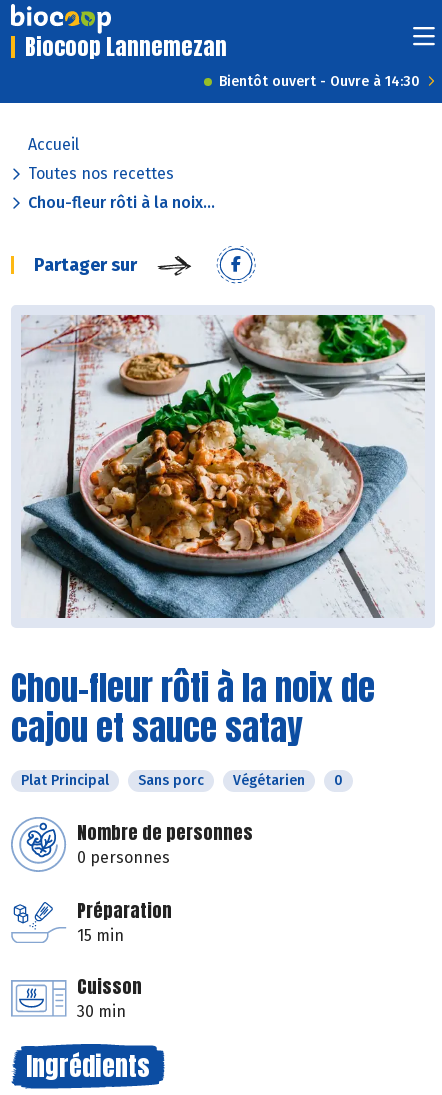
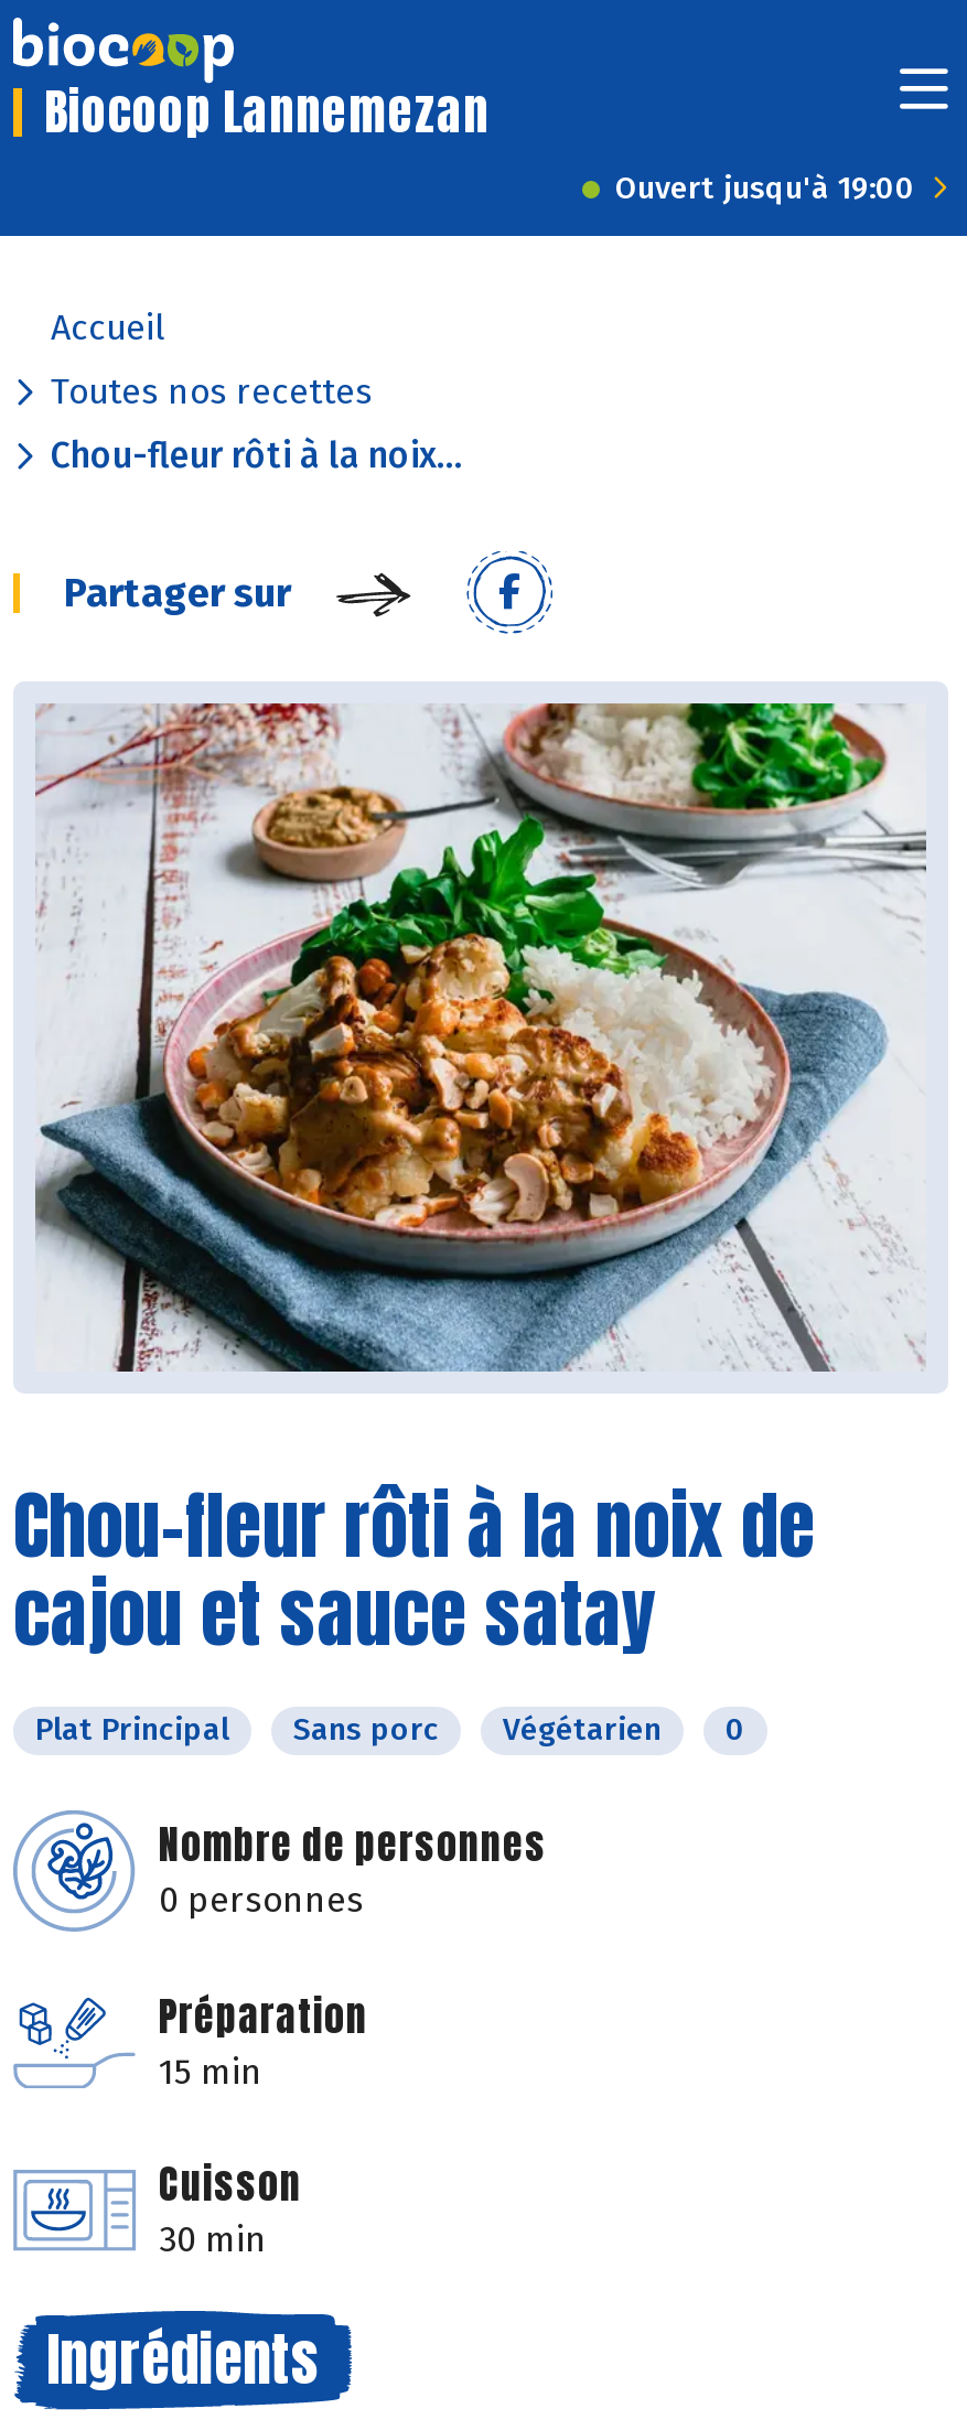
[219,73,420,90] Bientôt ouvert - Ouvre à 14:30 -> [615,170,915,207] Ouvert jusqu'à 19:00

